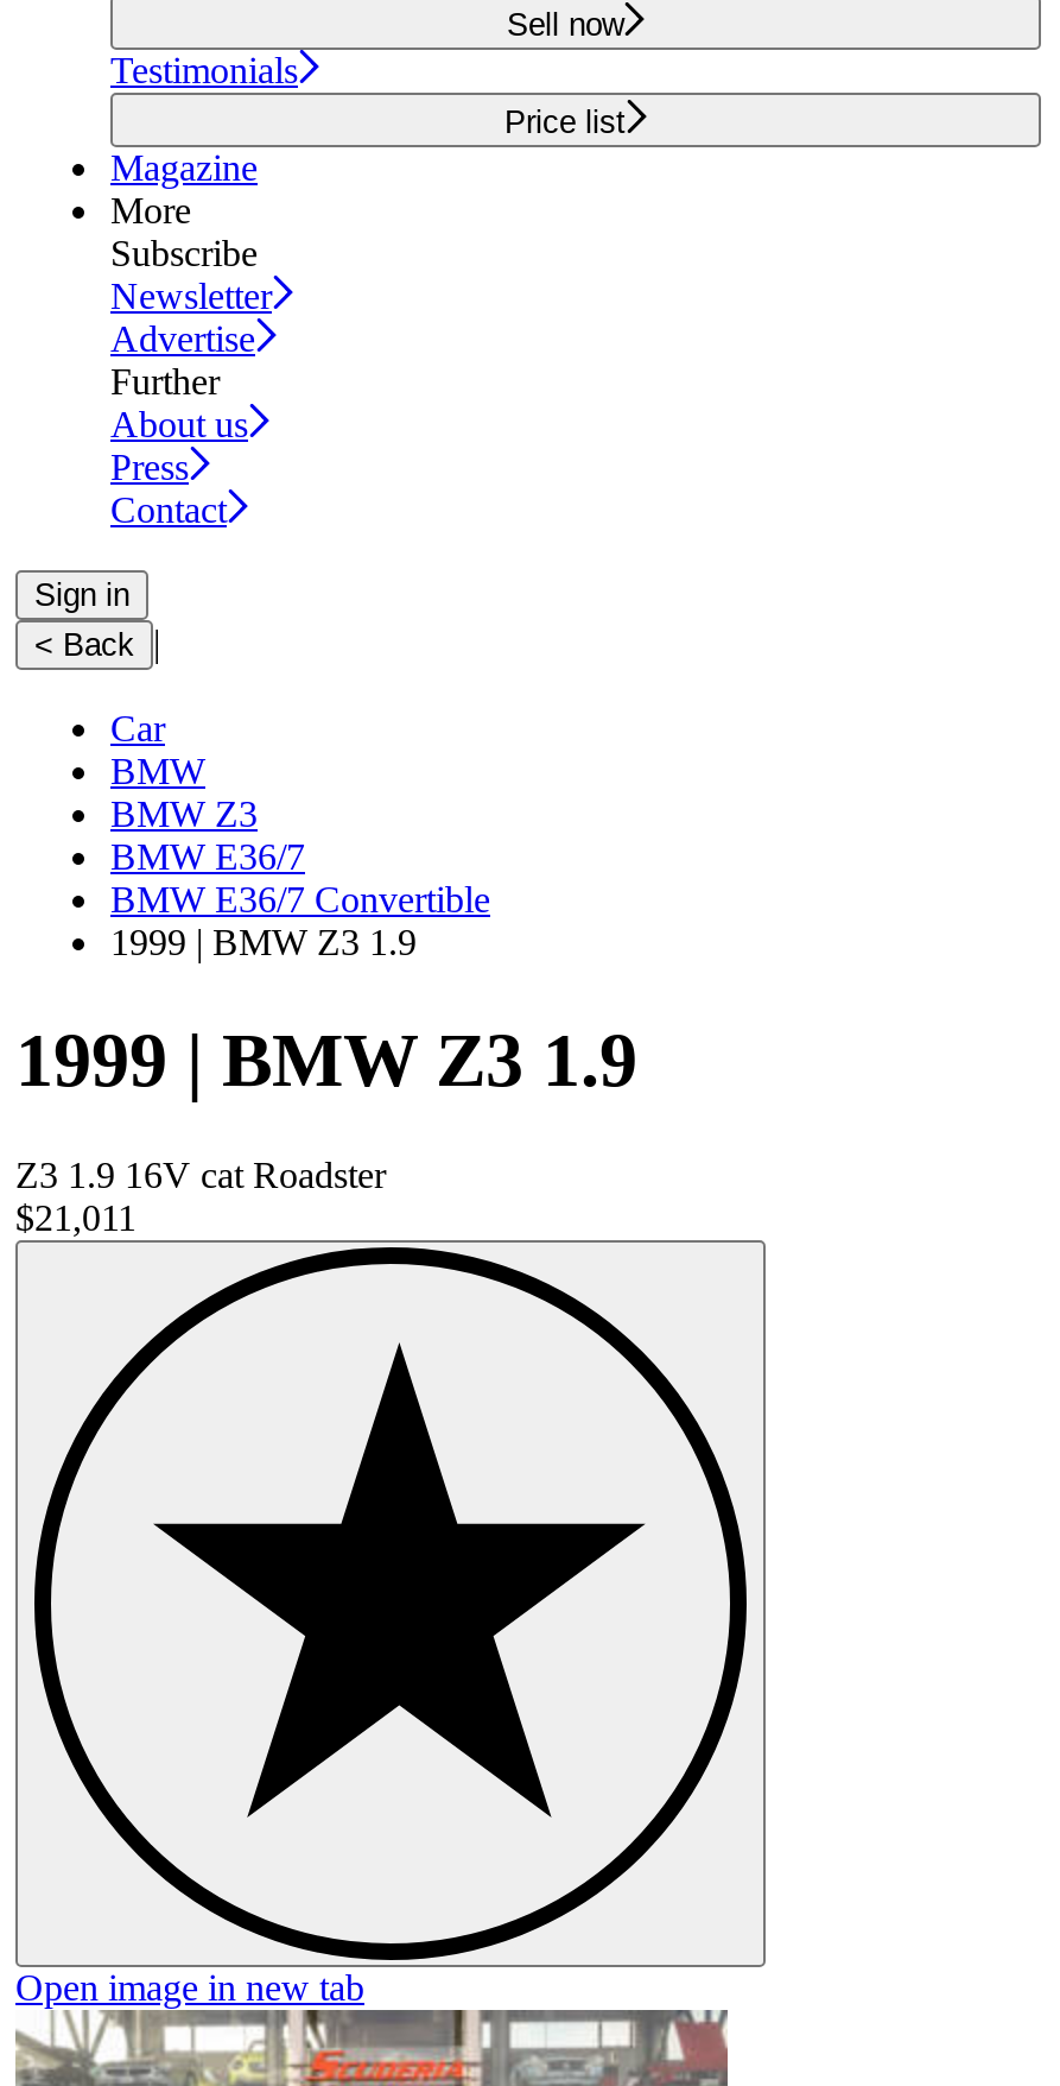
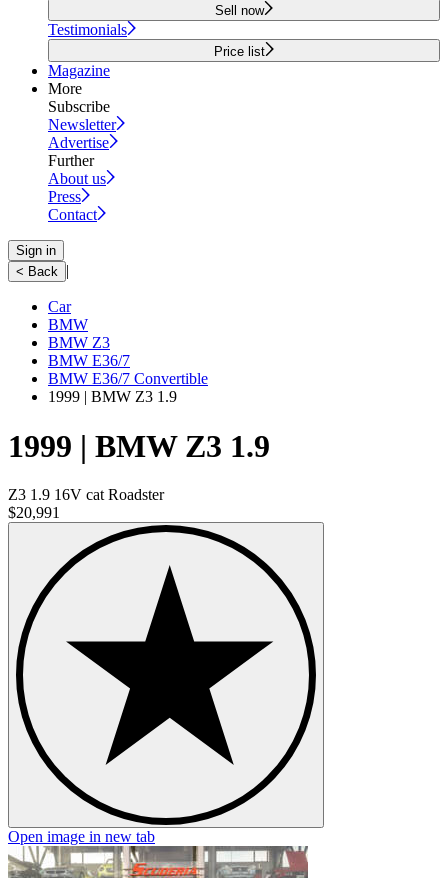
[15,1197,137,1238] $21,011 -> [8,504,60,521] $20,991

